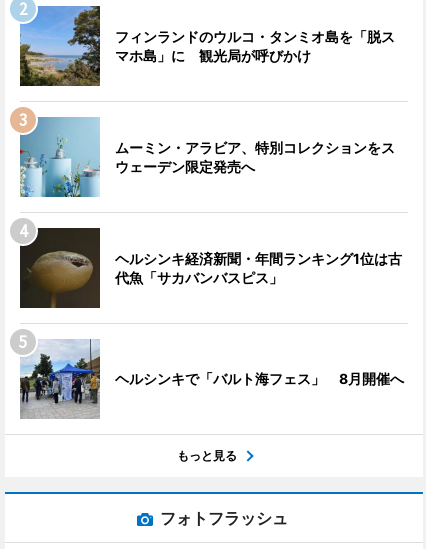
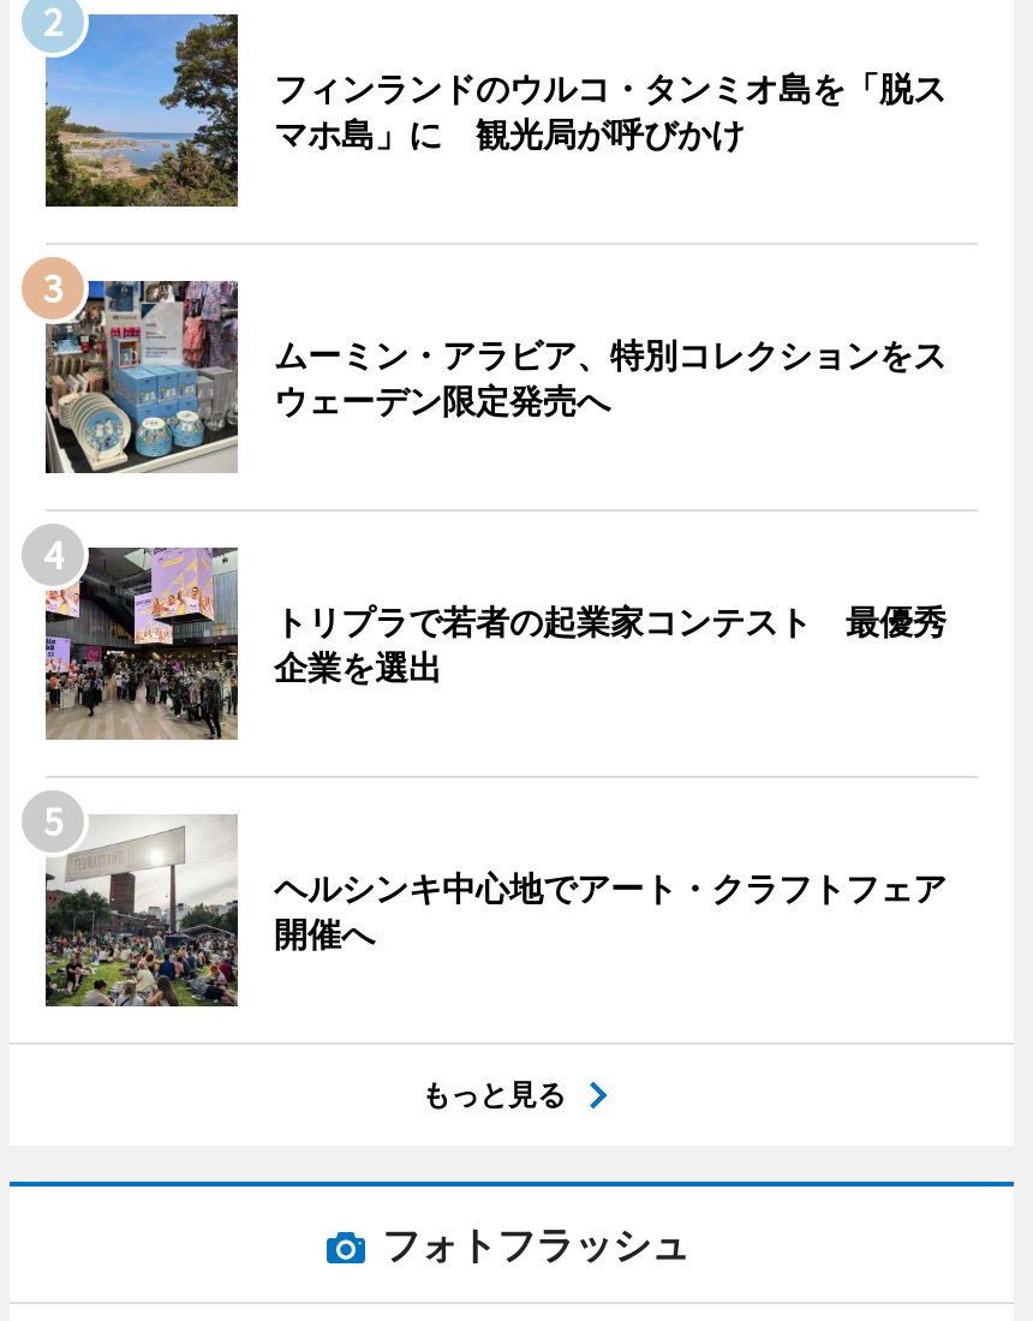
[19,117,100,198] [image] -> [43,279,240,476] [image]
[19,227,402,309] [image] | ヘルシンキ経済新聞・年間ランキング1位は古 | 代魚「サカバンバスピス」 -> [43,545,947,742] [image] | トリプラで若者の起業家コンテスト 最優秀 | 企業を選出
[20,340,404,418] [image] | ヘルシンキで「バルト海フェス」 8月開催へ -> [43,817,947,1006] [image] | ヘルシンキ中心地でアート・クラフトフェア | 開催へ

